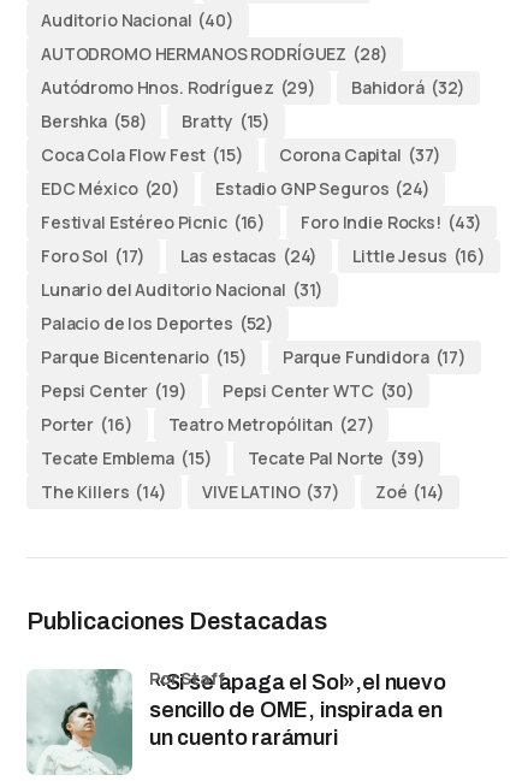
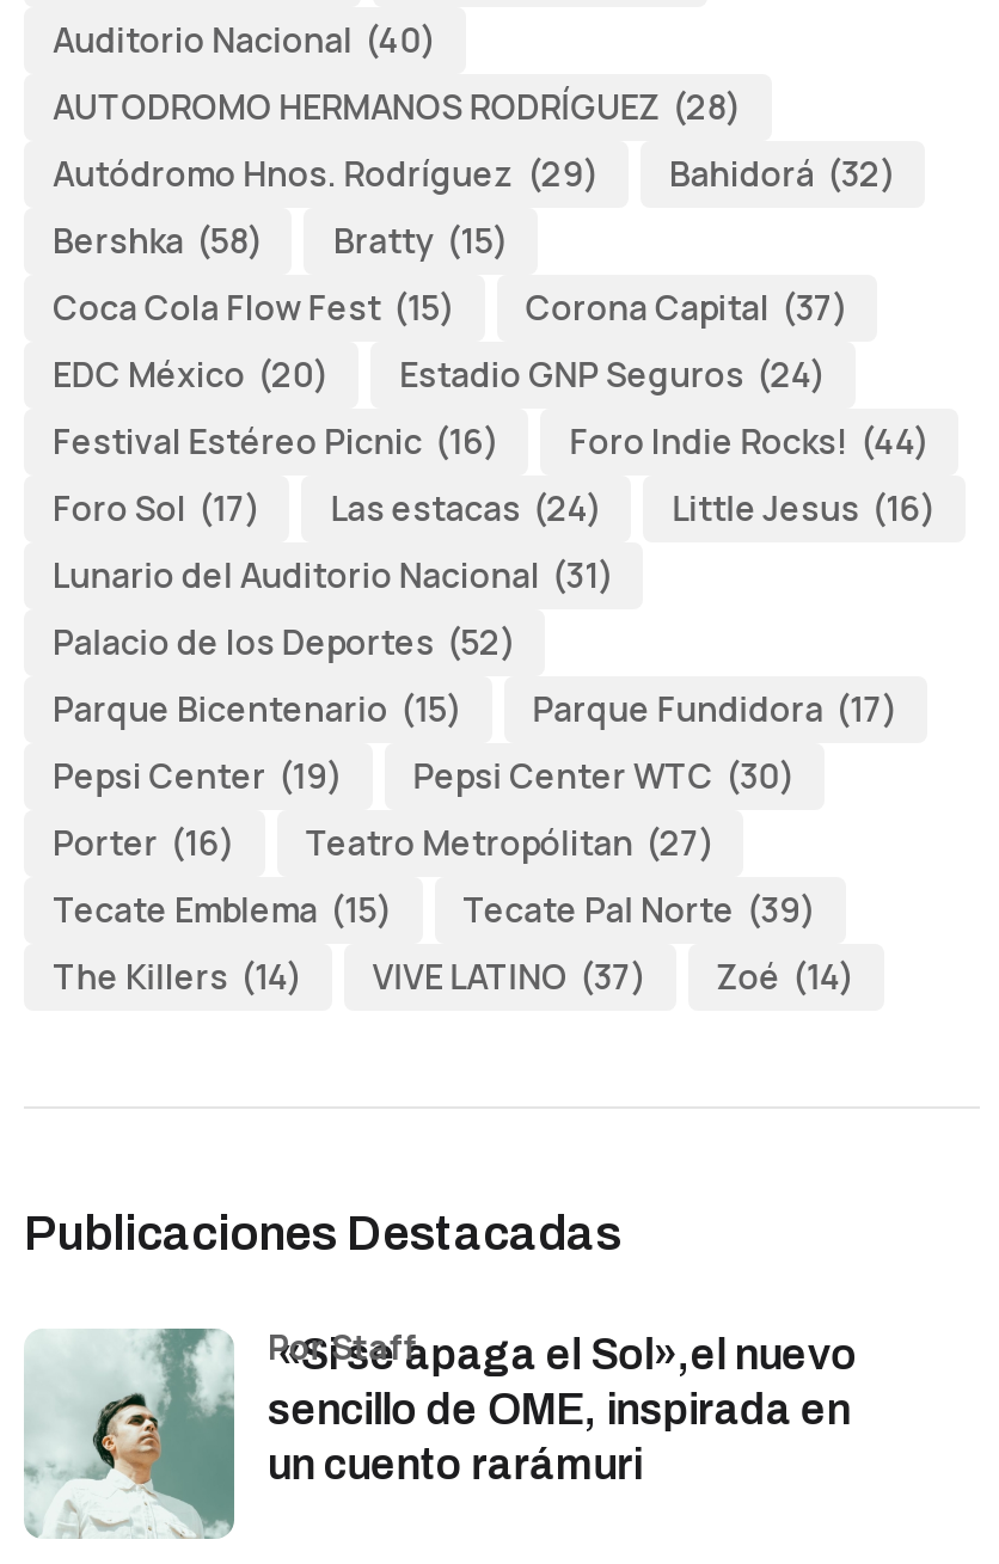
[301,210,483,233] Foro Indie Rocks! (43) -> [569,417,930,463] Foro Indie Rocks! (44)

